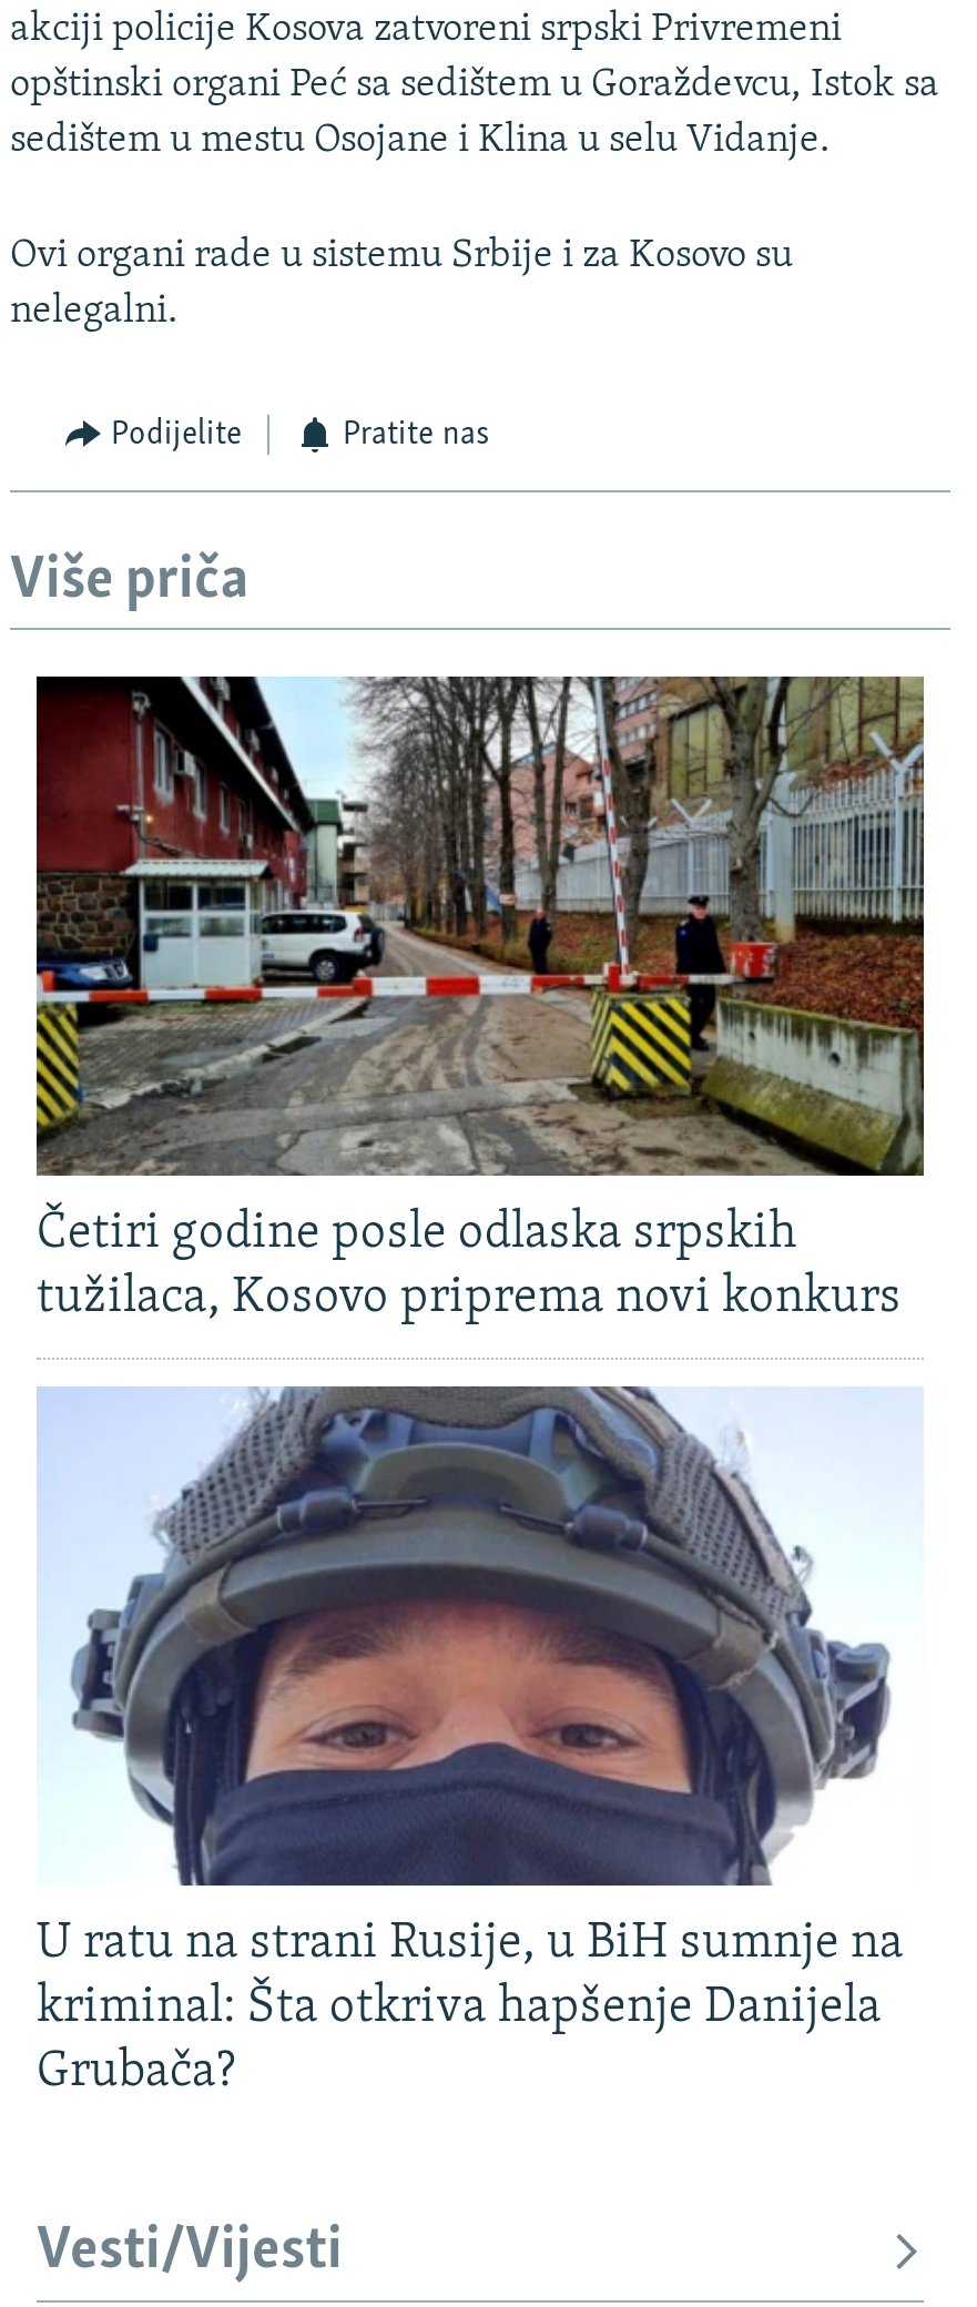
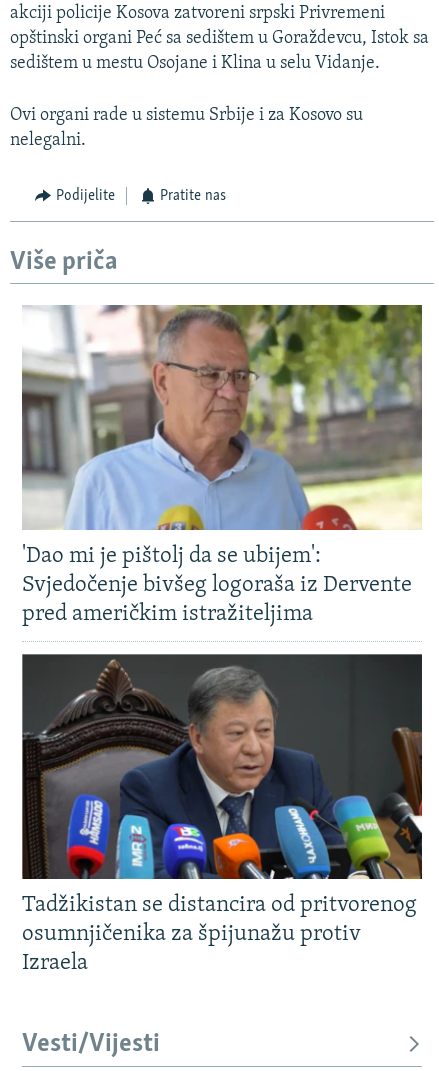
[34,674,926,1325] [image] | Četiri godine posle odlaska srpskih | tužilaca, Kosovo priprema novi konkurs -> [21,304,422,626] [image] | 'Dao mi je pištolj da se ubijem': | Svjedočenje bivšeg logoraša iz Dervente | pred američkim istražiteljima
[37,1389,924,2099] [image] | U ratu na strani Rusije, u BiH sumnje na | kriminal: Šta otkriva hapšenje Danijela | Grubača? -> [21,653,423,975] [image] | Tadžikistan se distancira od pritvorenog | osumnjičenika za špijunažu protiv | Izraela

